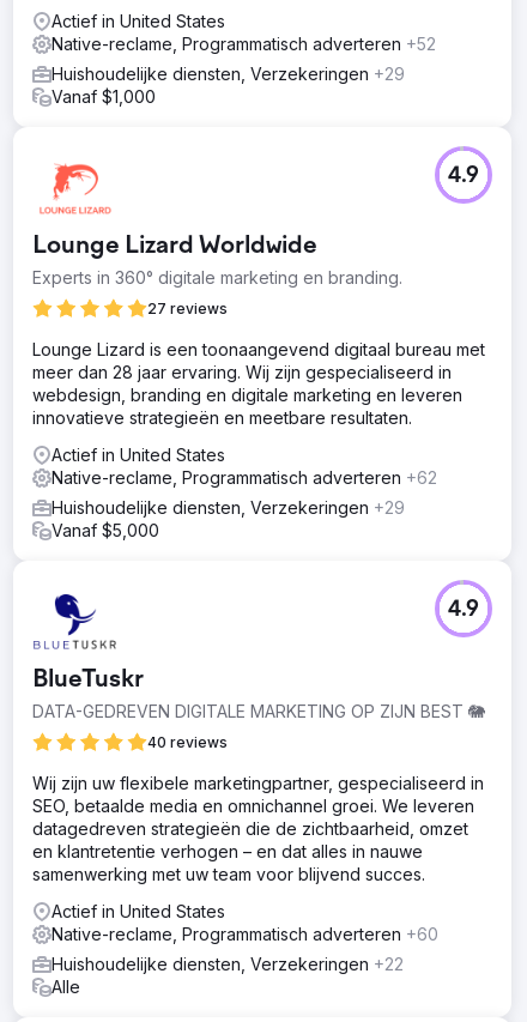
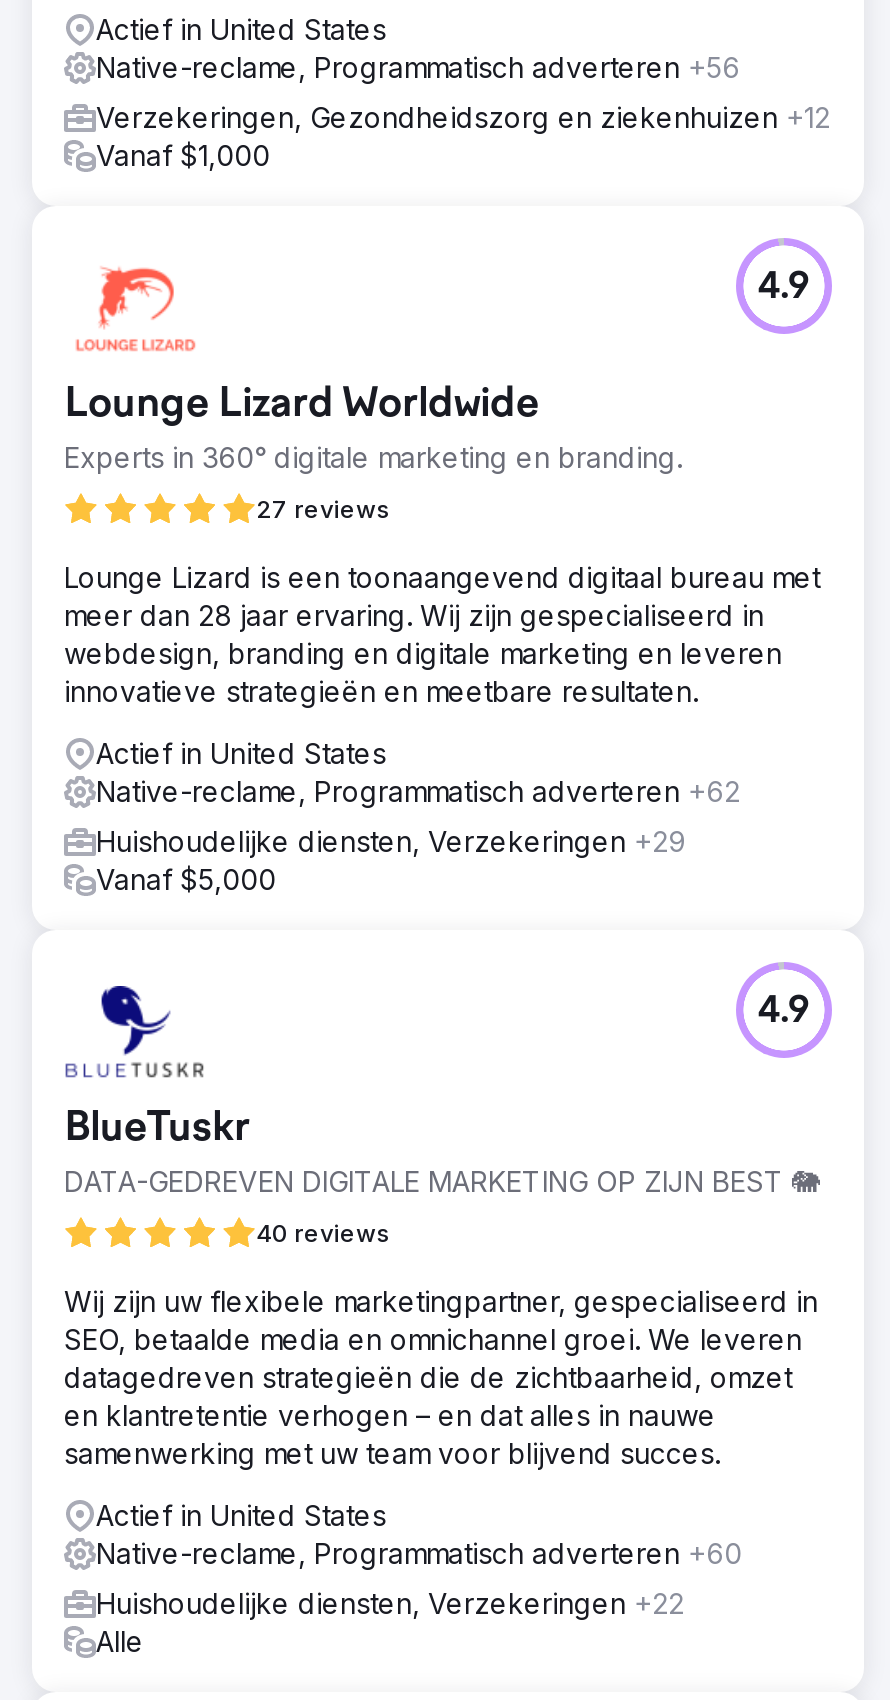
[52,34,436,54] Native-reclame, Programmatisch adverteren +52 -> [96,50,740,84] Native-reclame, Programmatisch adverteren +56
[52,64,405,84] Huishoudelijke diensten, Verzekeringen +29 -> [96,100,830,134] Verzekeringen, Gezondheidszorg en ziekenhuizen +12

